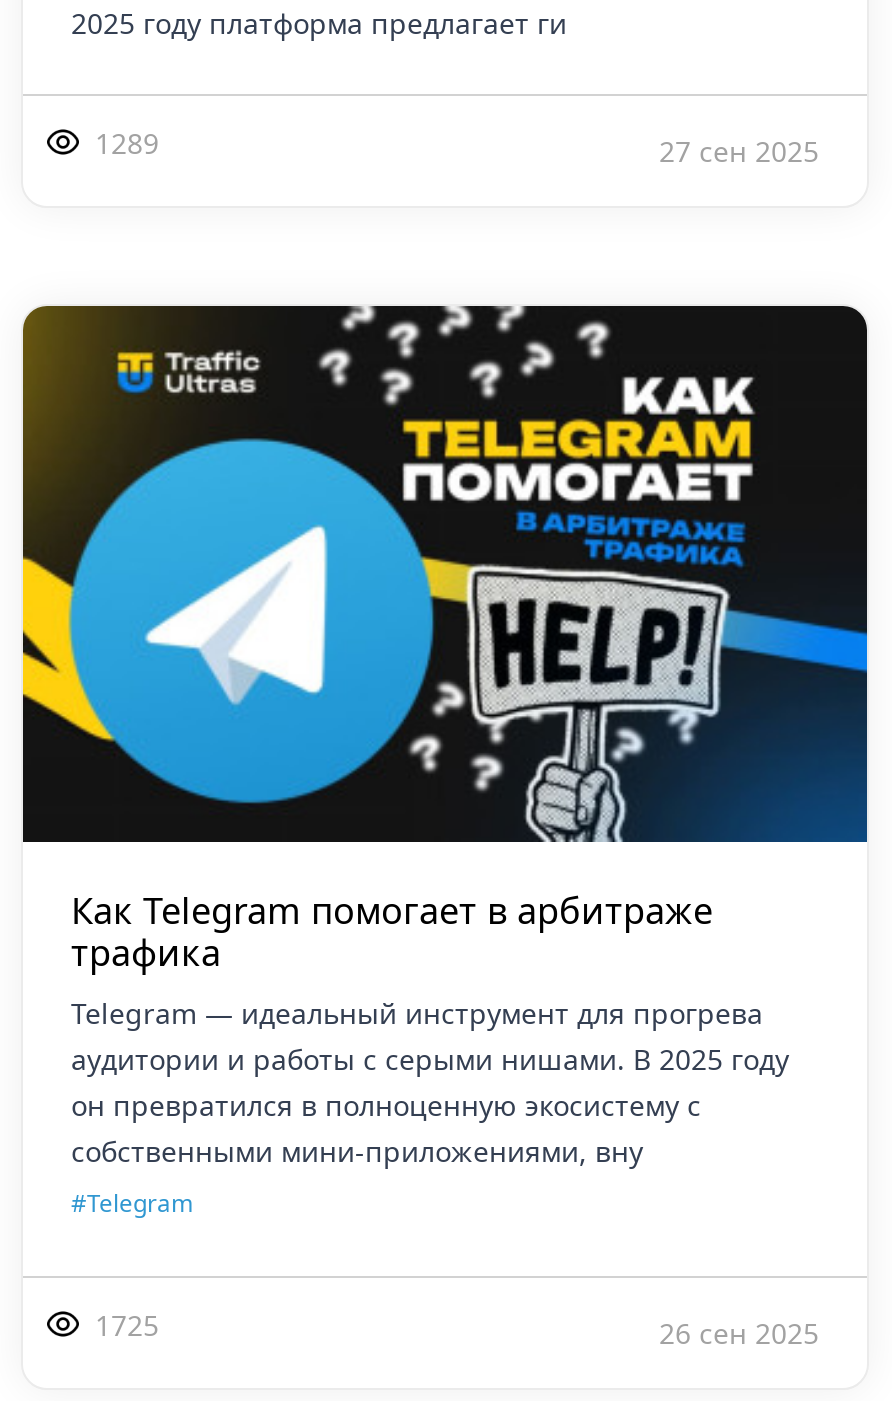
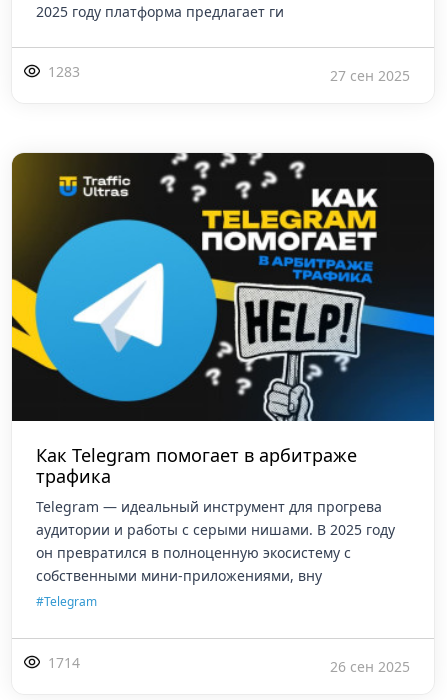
[95,124,159,162] 1289 -> [48,62,80,81] 1283
[95,1306,159,1344] 1725 -> [48,653,80,672] 1714

